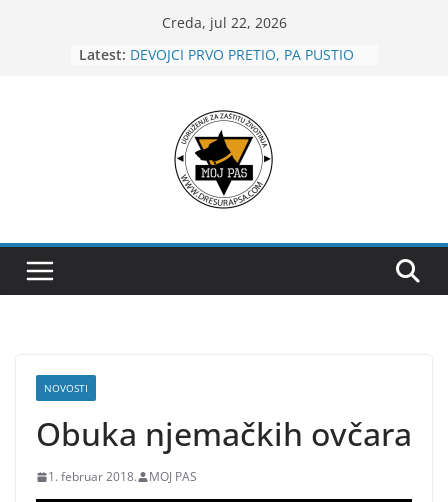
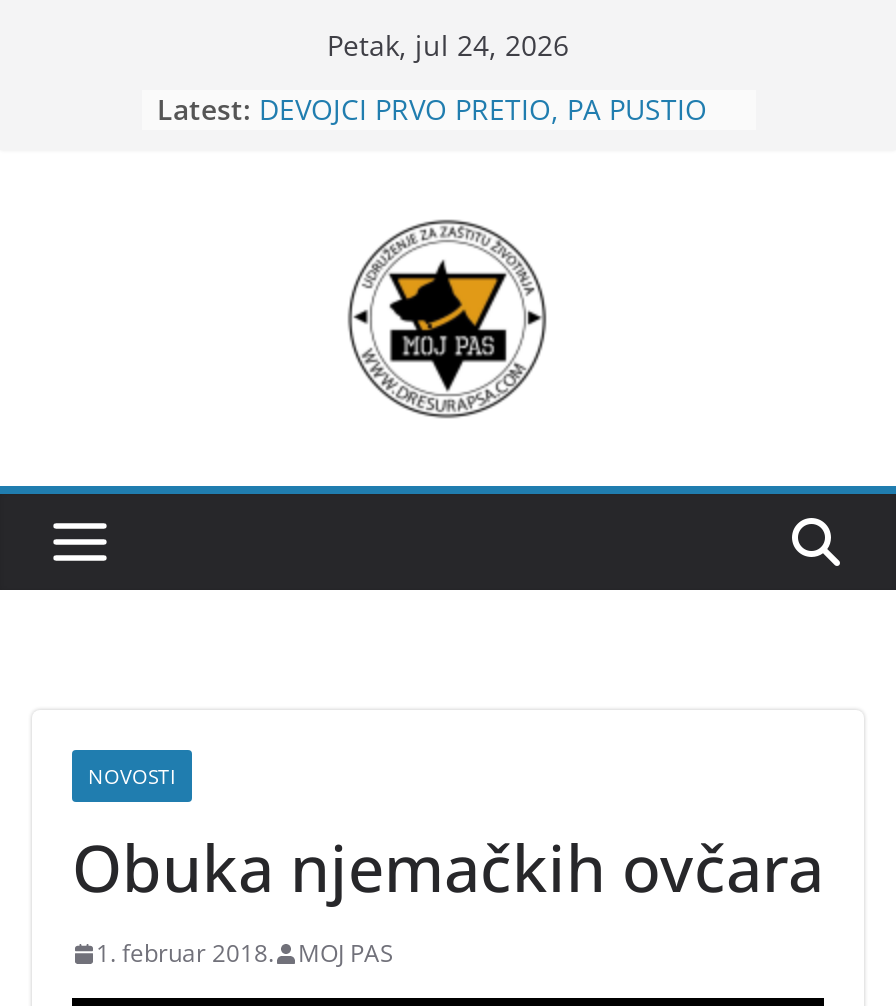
[161,13,286,32] Creda, jul 22, 2026 -> [327,26,569,64] Petak, jul 24, 2026

